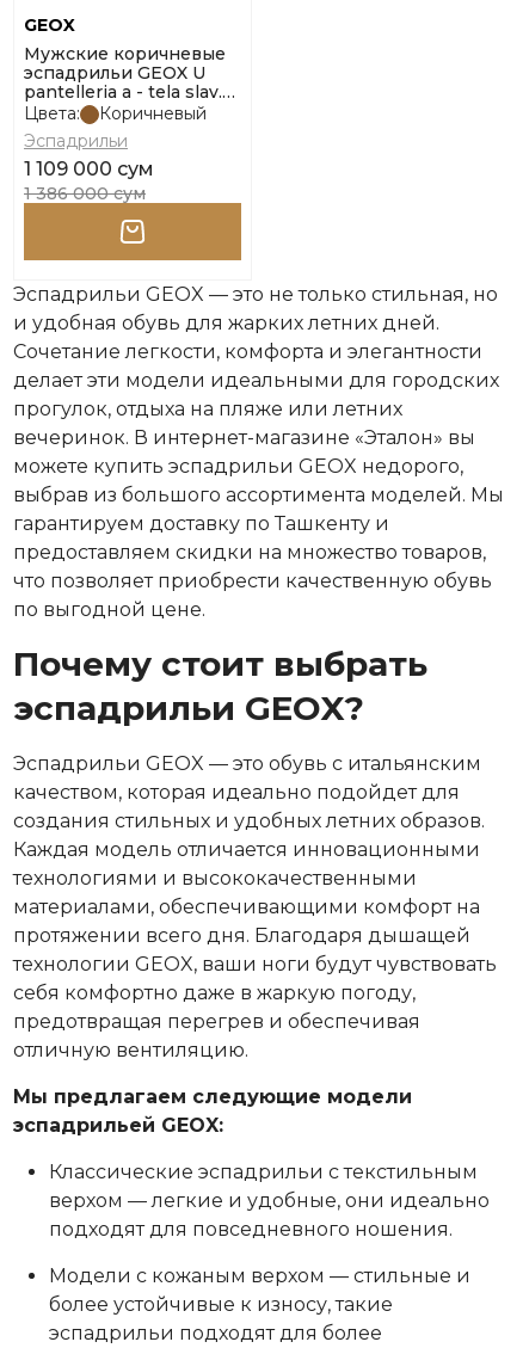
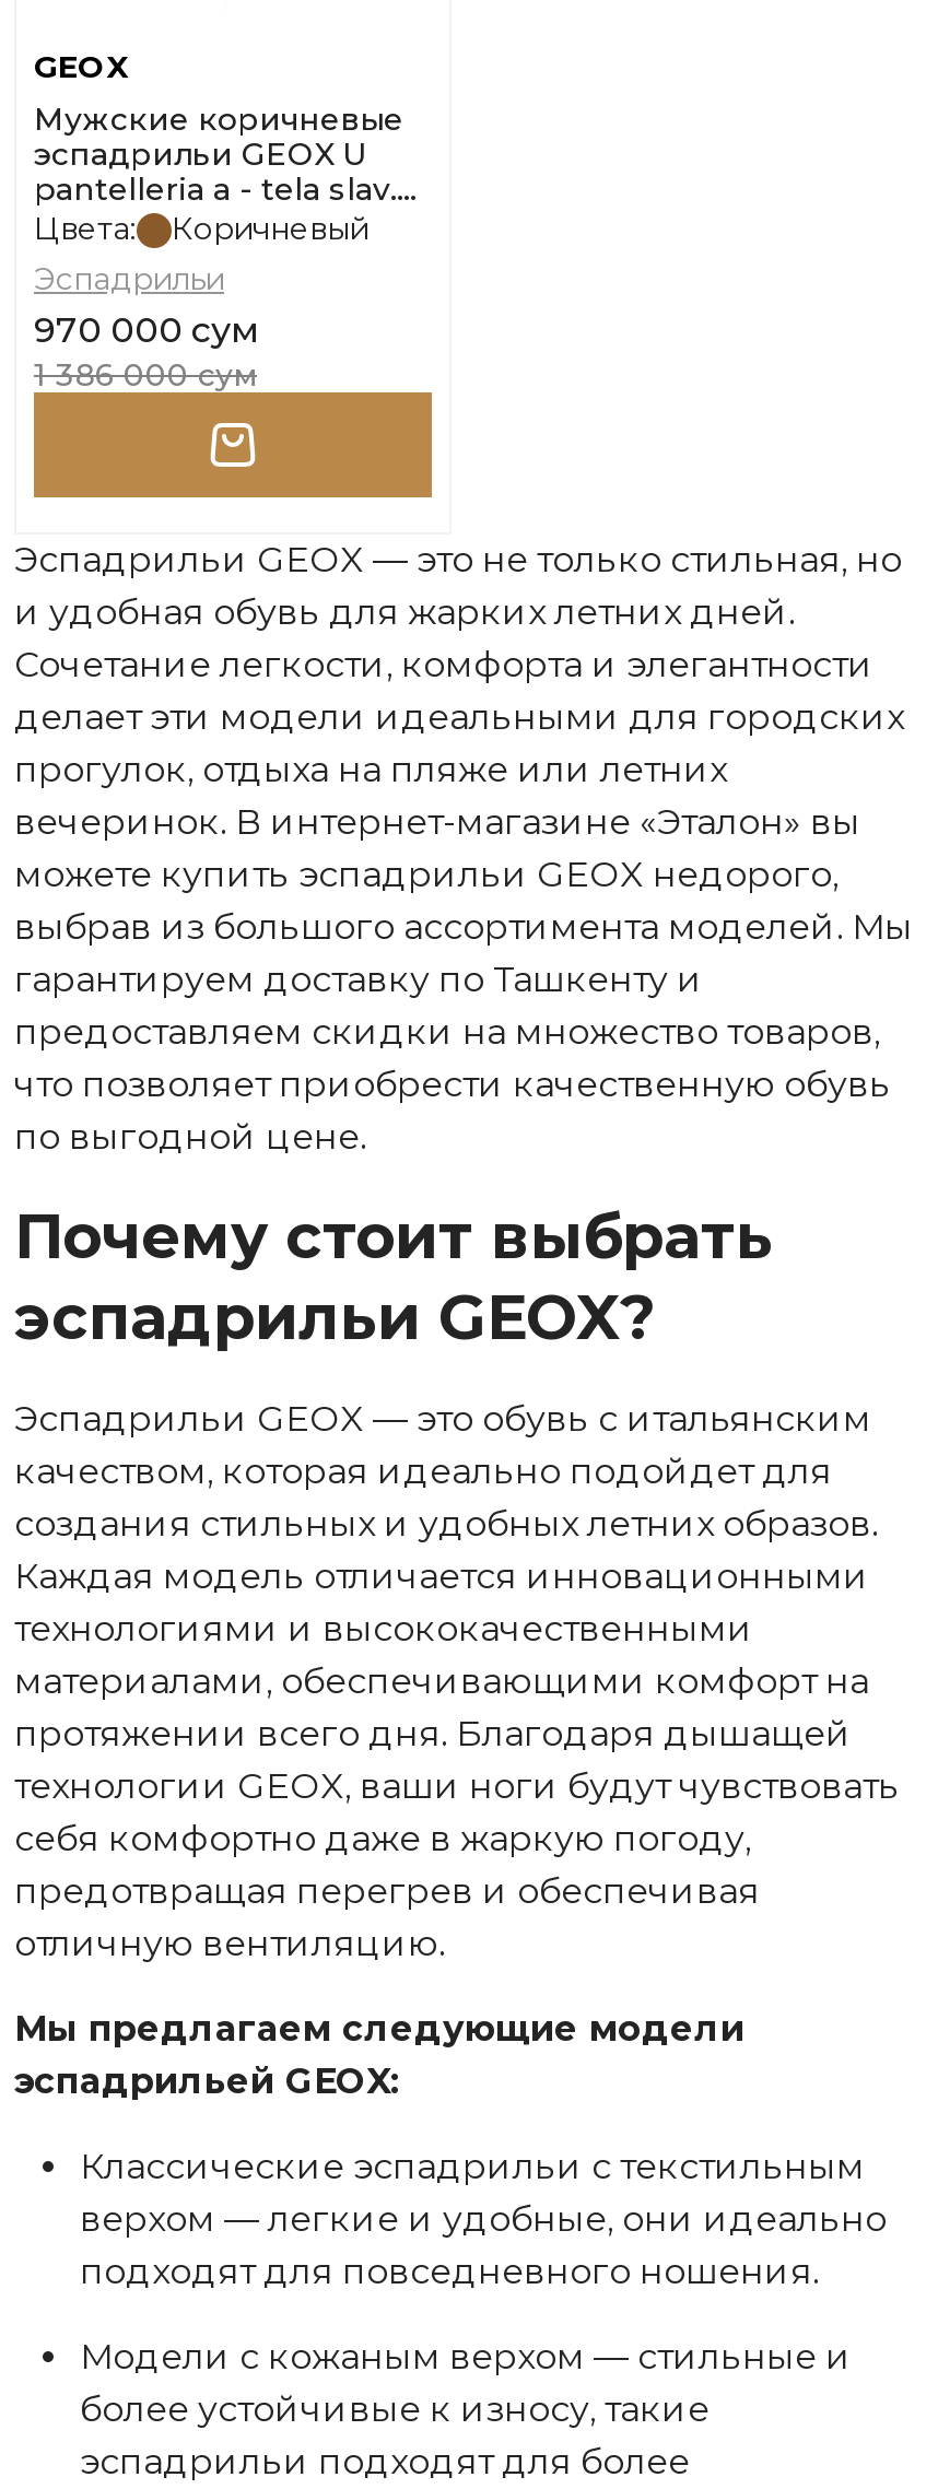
[24,158,154,180] 1 109 000 сум -> [34,309,259,351] 970 000 сум

